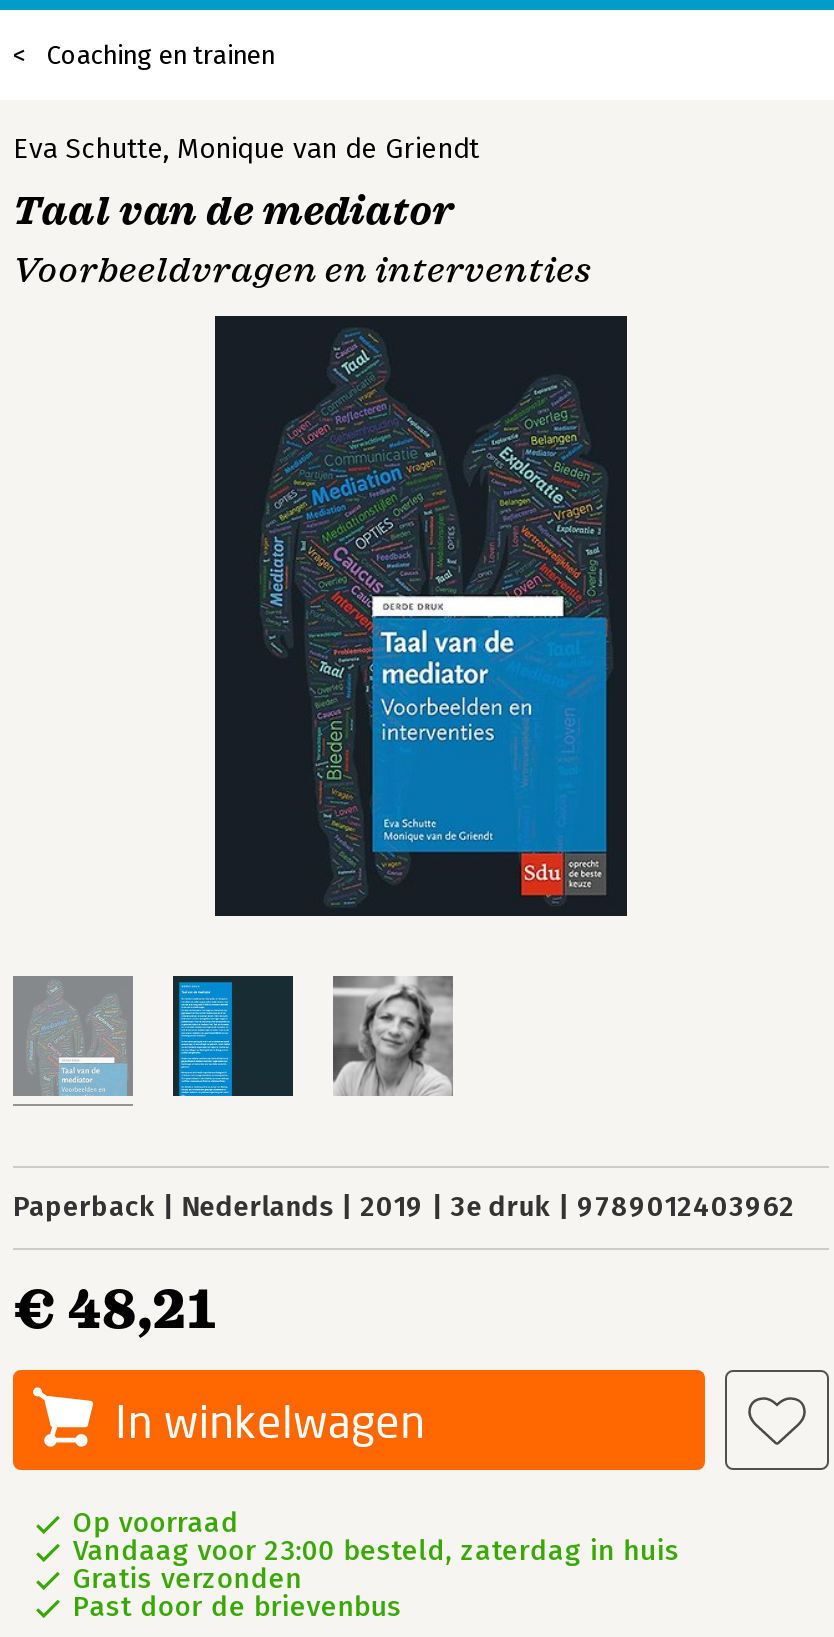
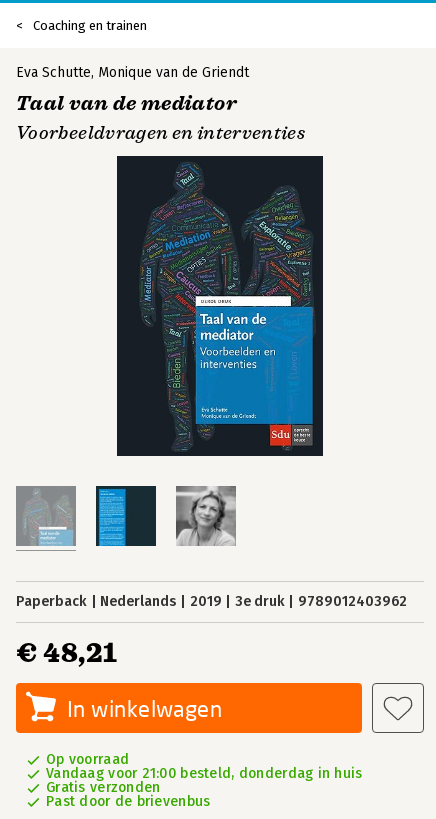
[73,1534,680,1568] Vandaag voor 23:00 besteld, zaterdag in huis -> [46,765,363,782] Vandaag voor 21:00 besteld, donderdag in huis

